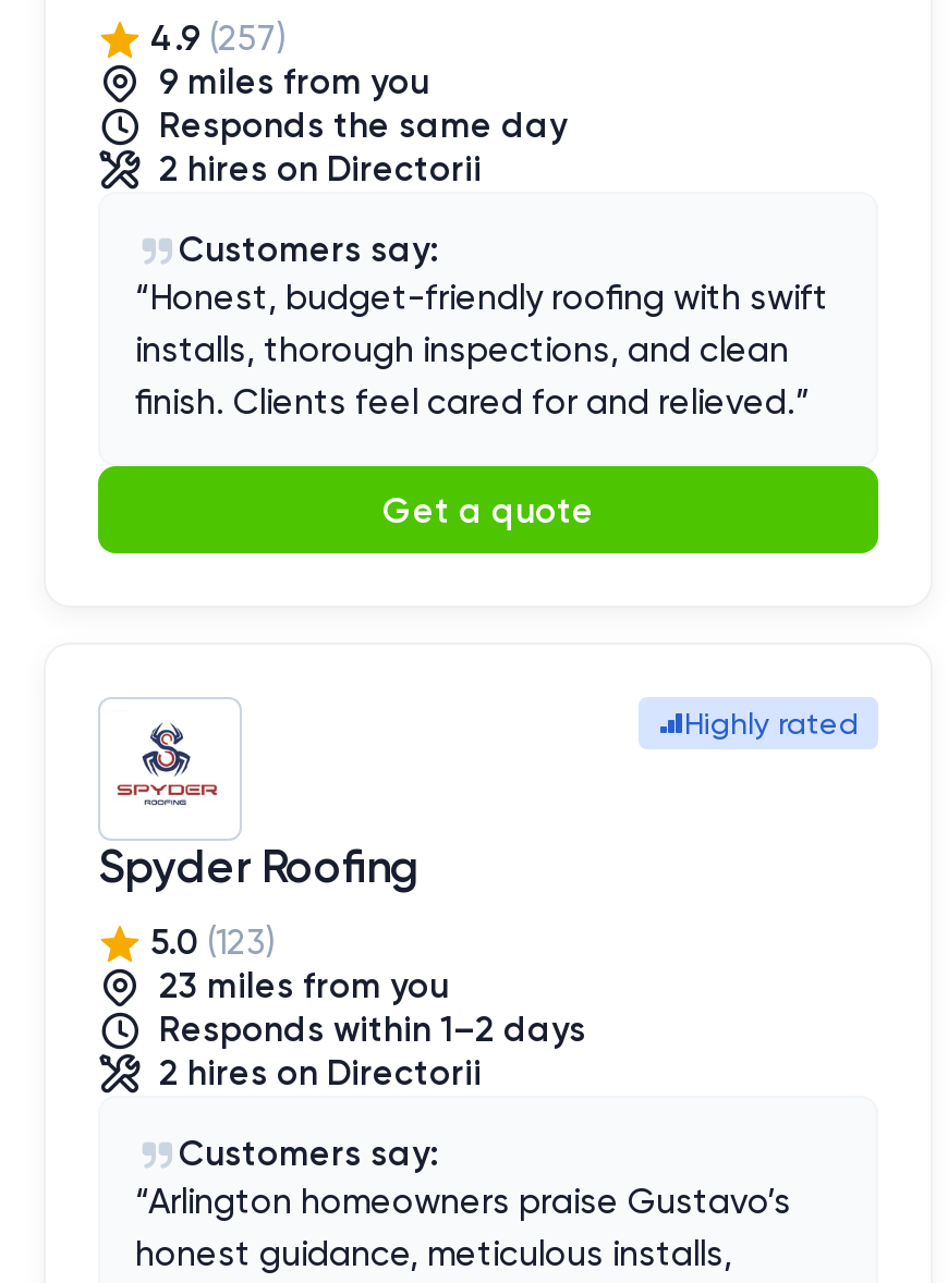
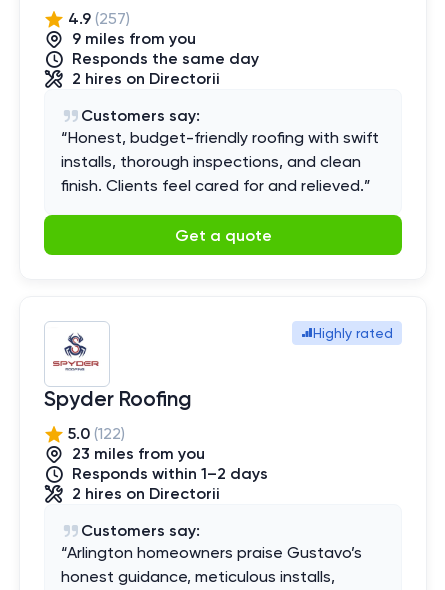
[150,921,275,963] 5.0 (123) -> [68,424,125,443] 5.0 (122)

